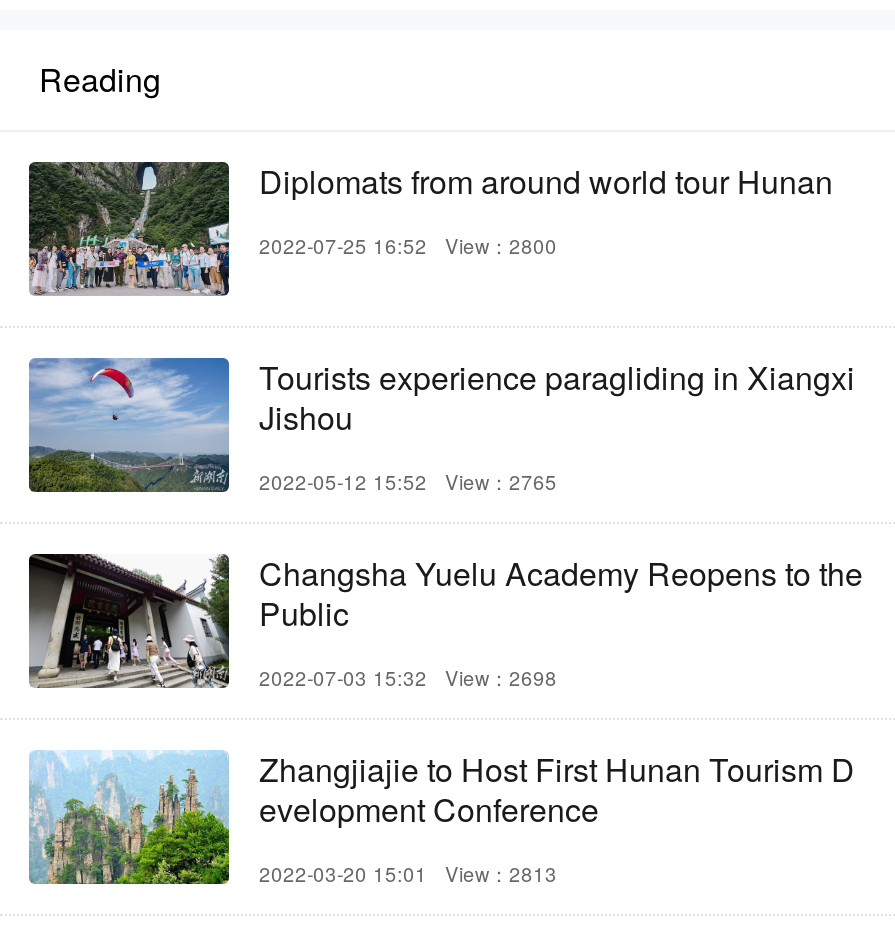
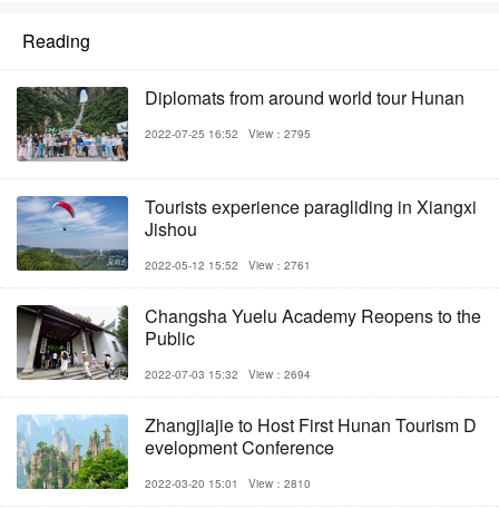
[259,233,557,261] 2022-07-25 16:52 View：2800 -> [145,126,311,142] 2022-07-25 16:52 View：2795
[259,469,557,497] 2022-05-12 15:52 View：2765 -> [145,258,311,273] 2022-05-12 15:52 View：2761
[259,665,557,693] 2022-07-03 15:32 View：2698 -> [145,367,311,383] 2022-07-03 15:32 View：2694
[259,861,557,889] 2022-03-20 15:01 View：2813 -> [145,476,311,492] 2022-03-20 15:01 View：2810

